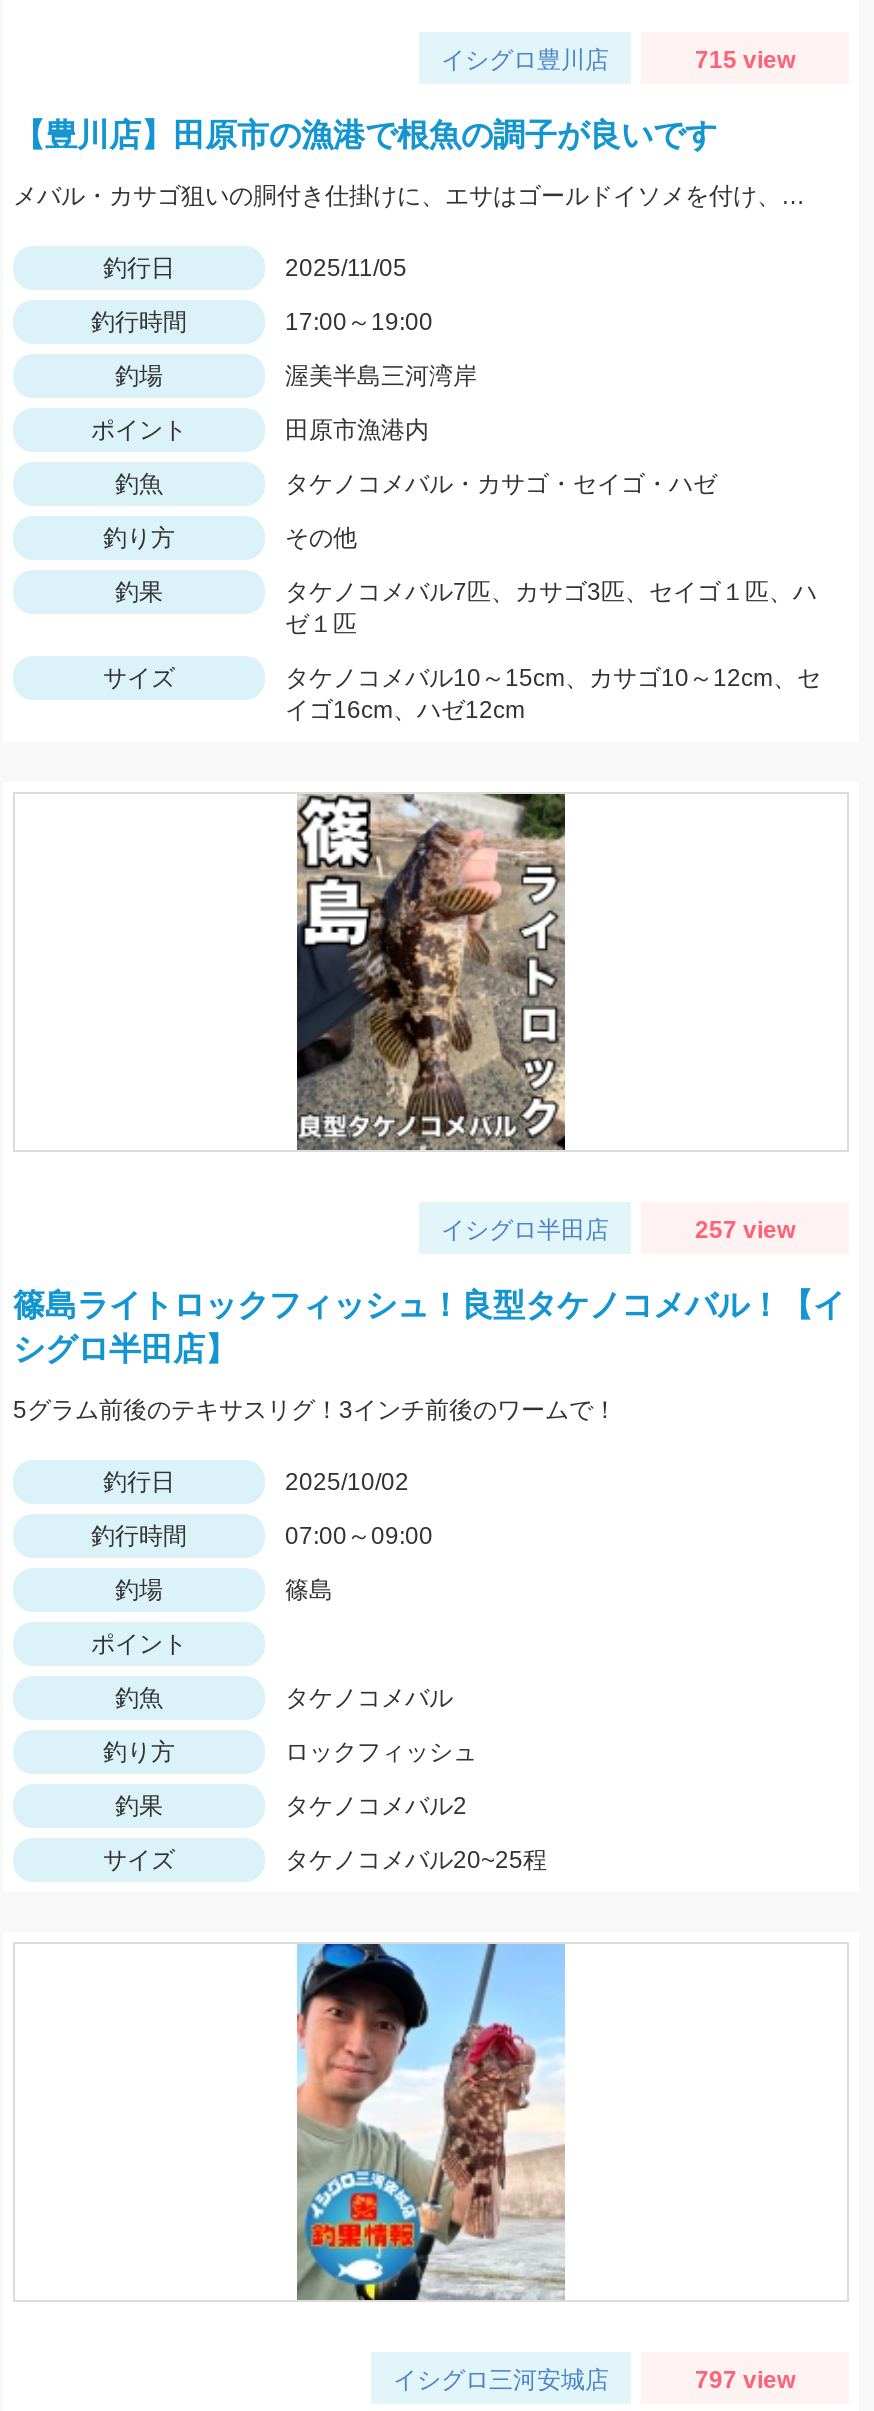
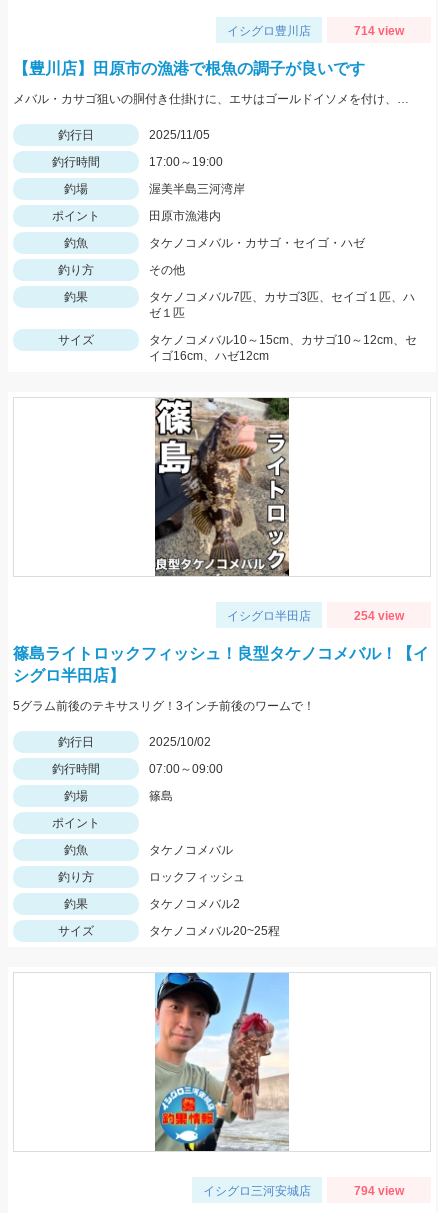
[695,46,795,74] 715 view -> [354,24,404,38] 714 view
[695,1216,795,1244] 257 view -> [354,609,404,623] 254 view
[695,2366,795,2394] 797 view -> [354,1184,404,1198] 794 view

